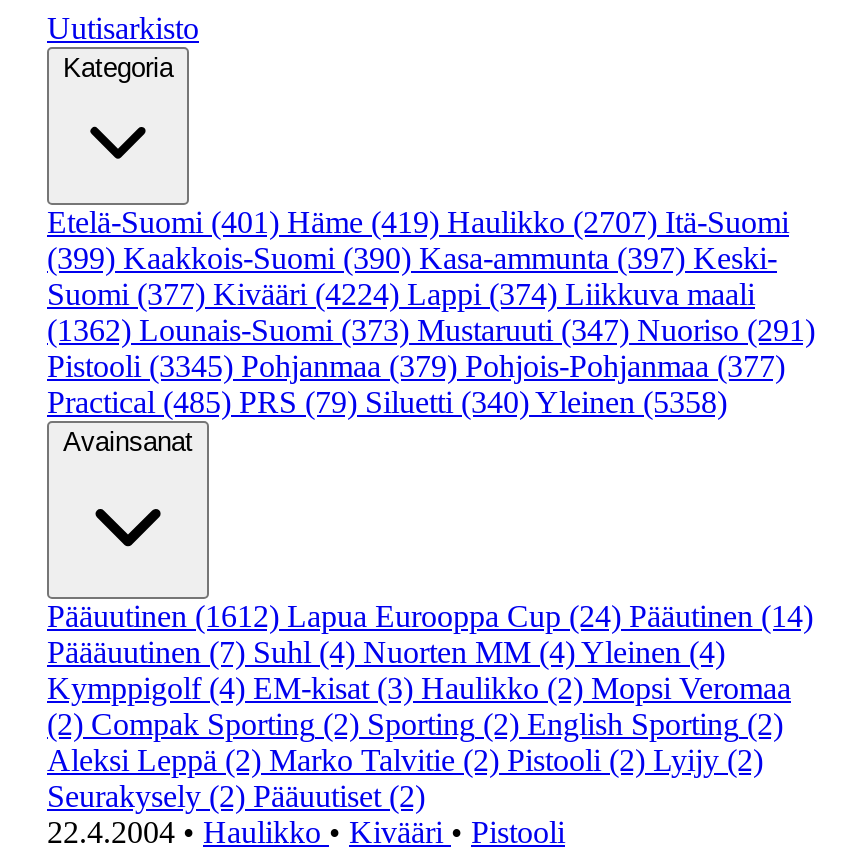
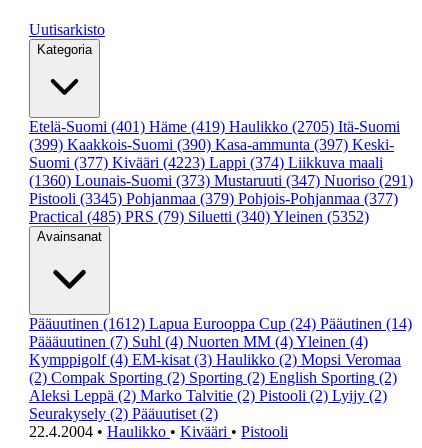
[47,205,789,239] Etelä-Suomi (401) Häme (419) Haulikko (2707) Itä-Suomi -> [29,118,400,135] Etelä-Suomi (401) Häme (419) Haulikko (2705) Itä-Suomi
[47,277,755,311] Suomi (377) Kivääri (4224) Lappi (374) Liikkuva maali -> [29,154,383,171] Suomi (377) Kivääri (4223) Lappi (374) Liikkuva maali
[47,313,815,347] (1362) Lounais-Suomi (373) Mustaruuti (347) Nuoriso (291) -> [29,172,413,189] (1360) Lounais-Suomi (373) Mustaruuti (347) Nuoriso (291)
[47,385,727,419] Practical (485) PRS (79) Siluetti (340) Yleinen (5358) -> [29,208,369,225] Practical (485) PRS (79) Siluetti (340) Yleinen (5352)

